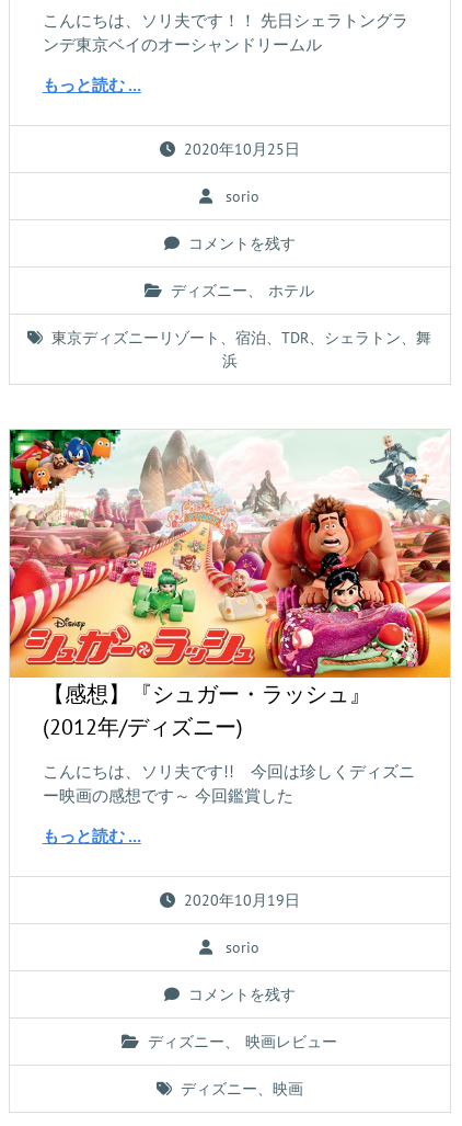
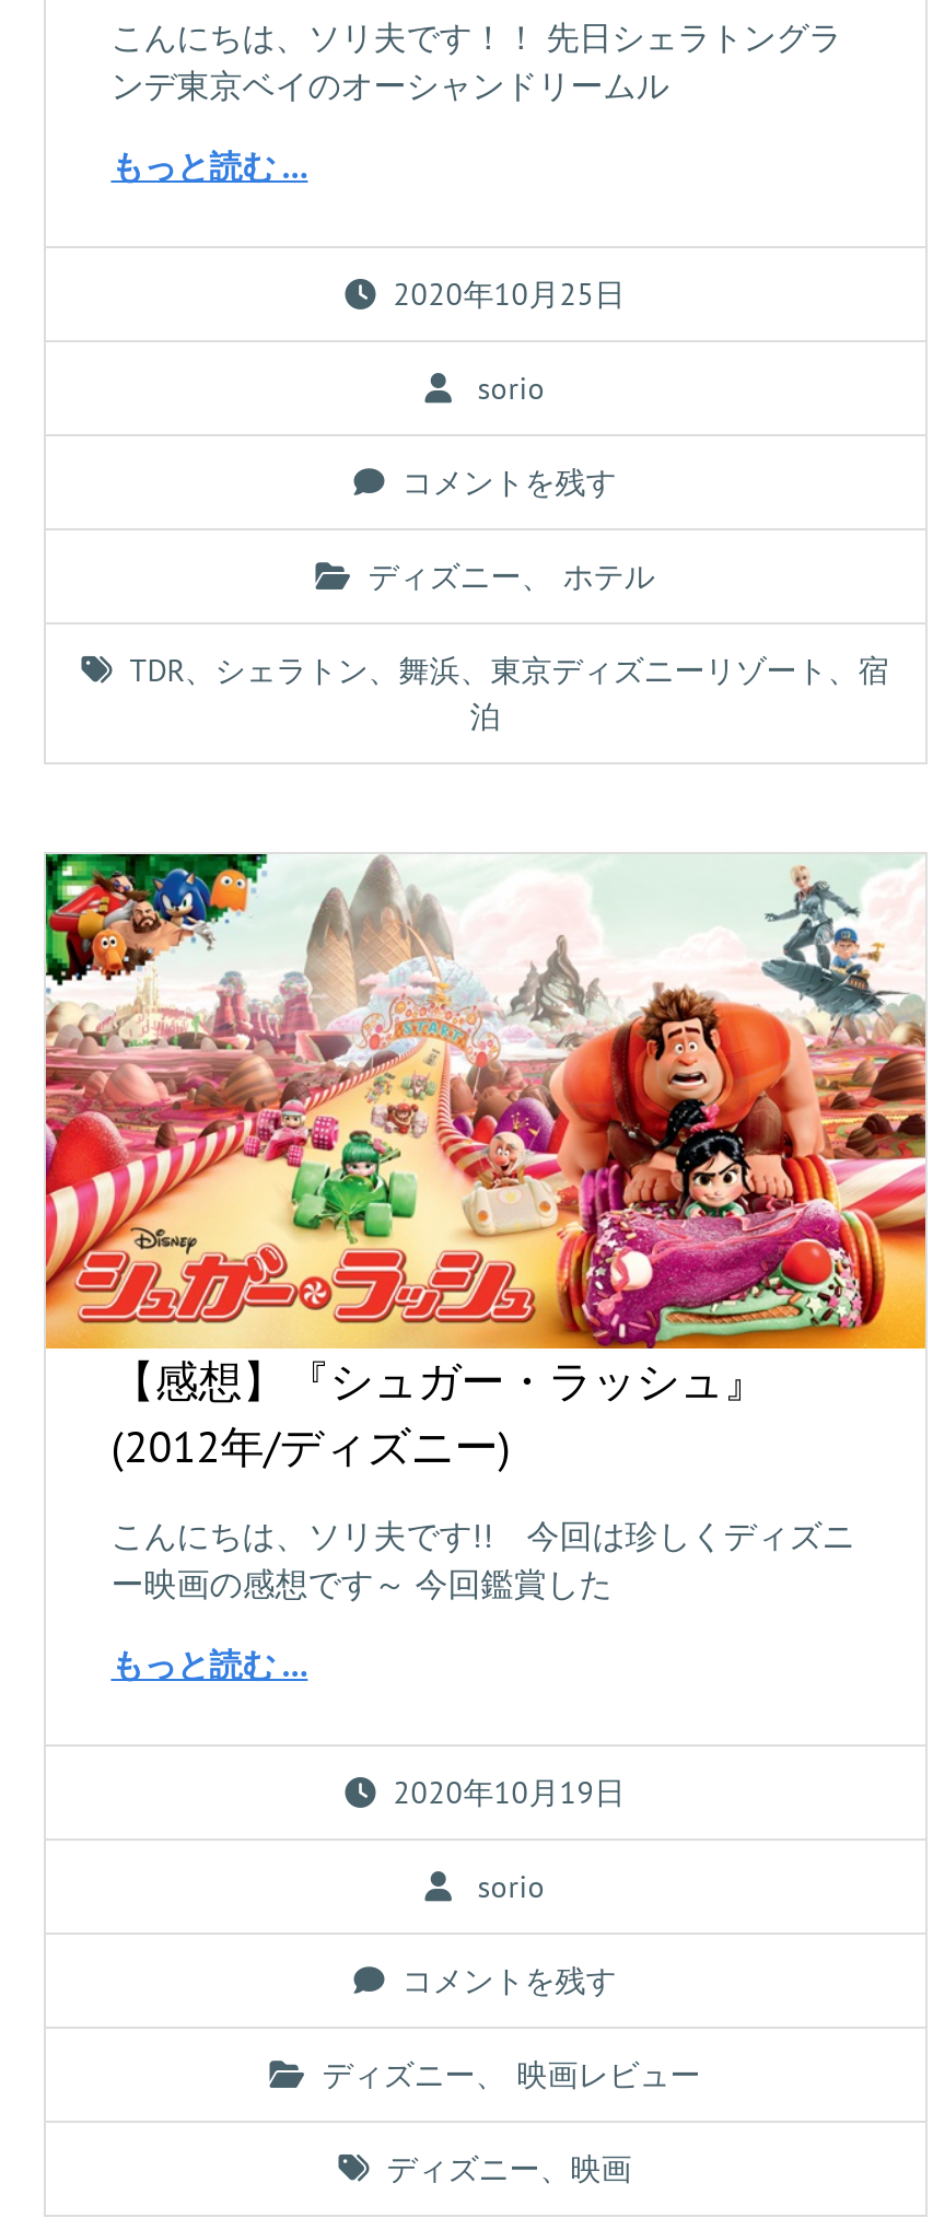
[52,328,432,370] 東京ディズニーリゾート、宿泊、TDR、シェラトン、舞 | 浜 -> [130,651,889,736] TDR、シェラトン、舞浜、東京ディズニーリゾート、宿 | 泊

